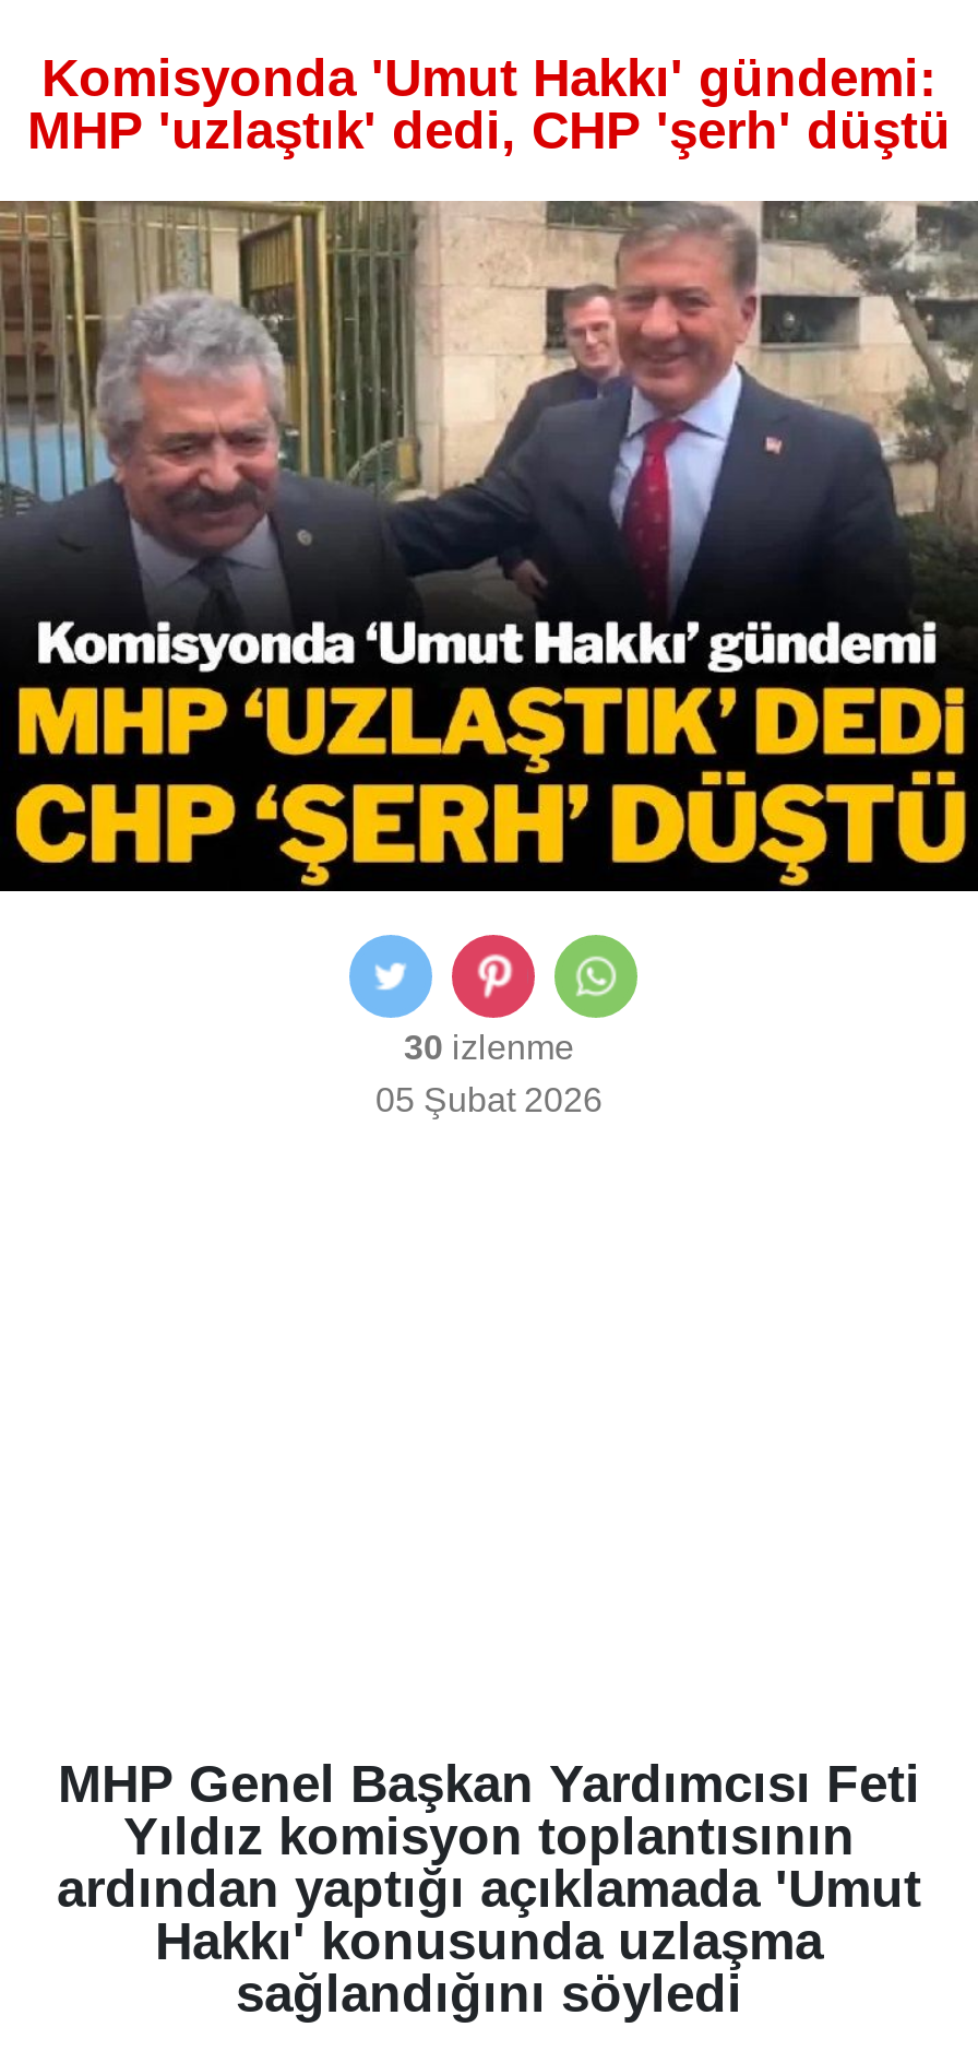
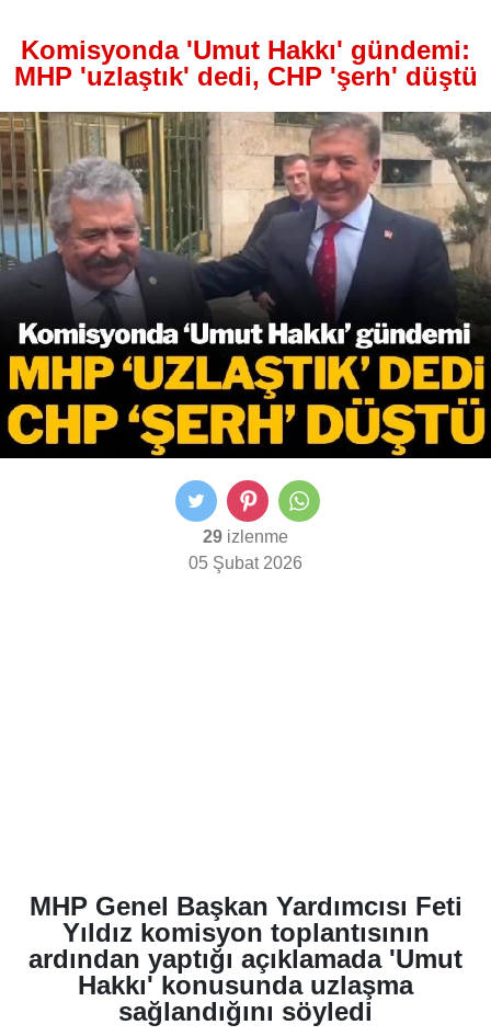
[404,1029,574,1066] 30 izlenme -> [203,527,288,546] 29 izlenme

